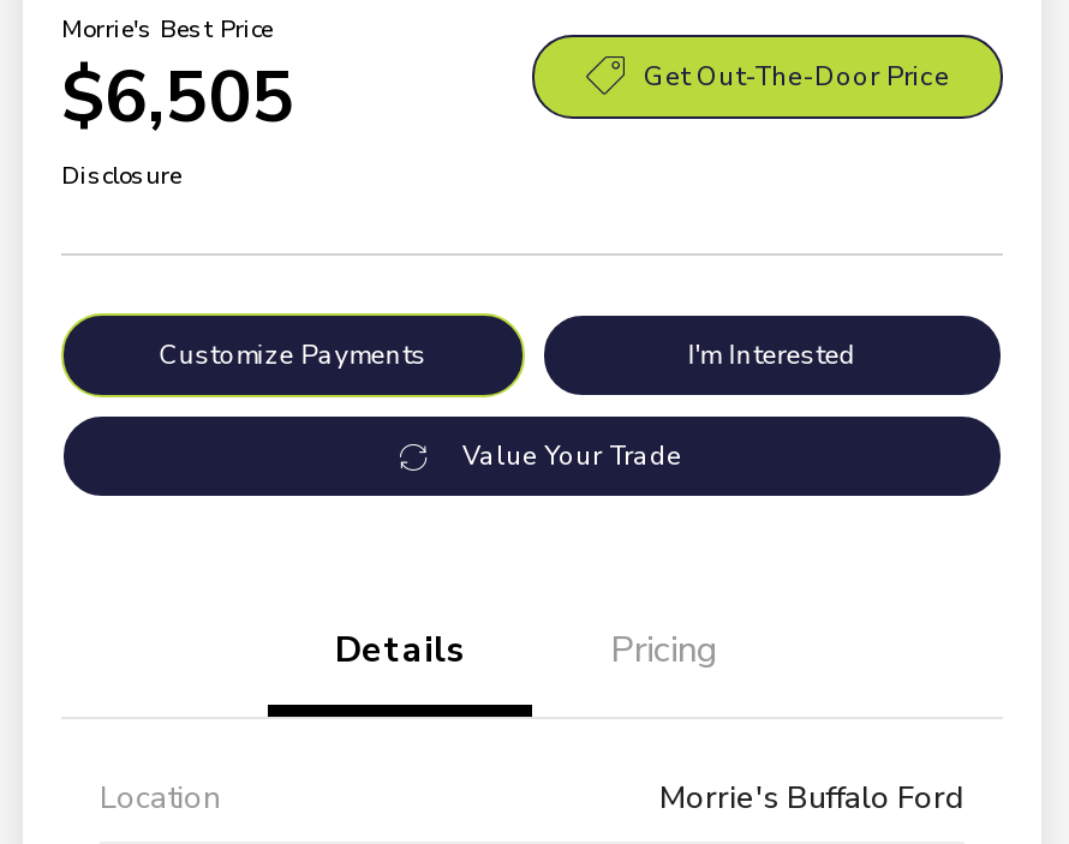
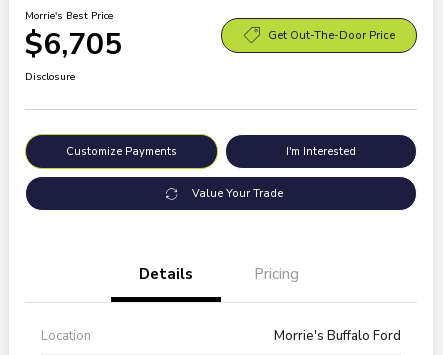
[61,50,294,148] $6,505 -> [25,24,122,65] $6,705

